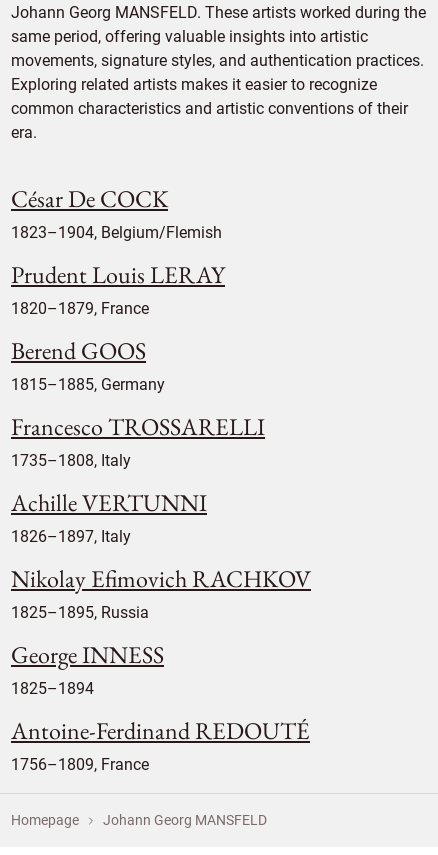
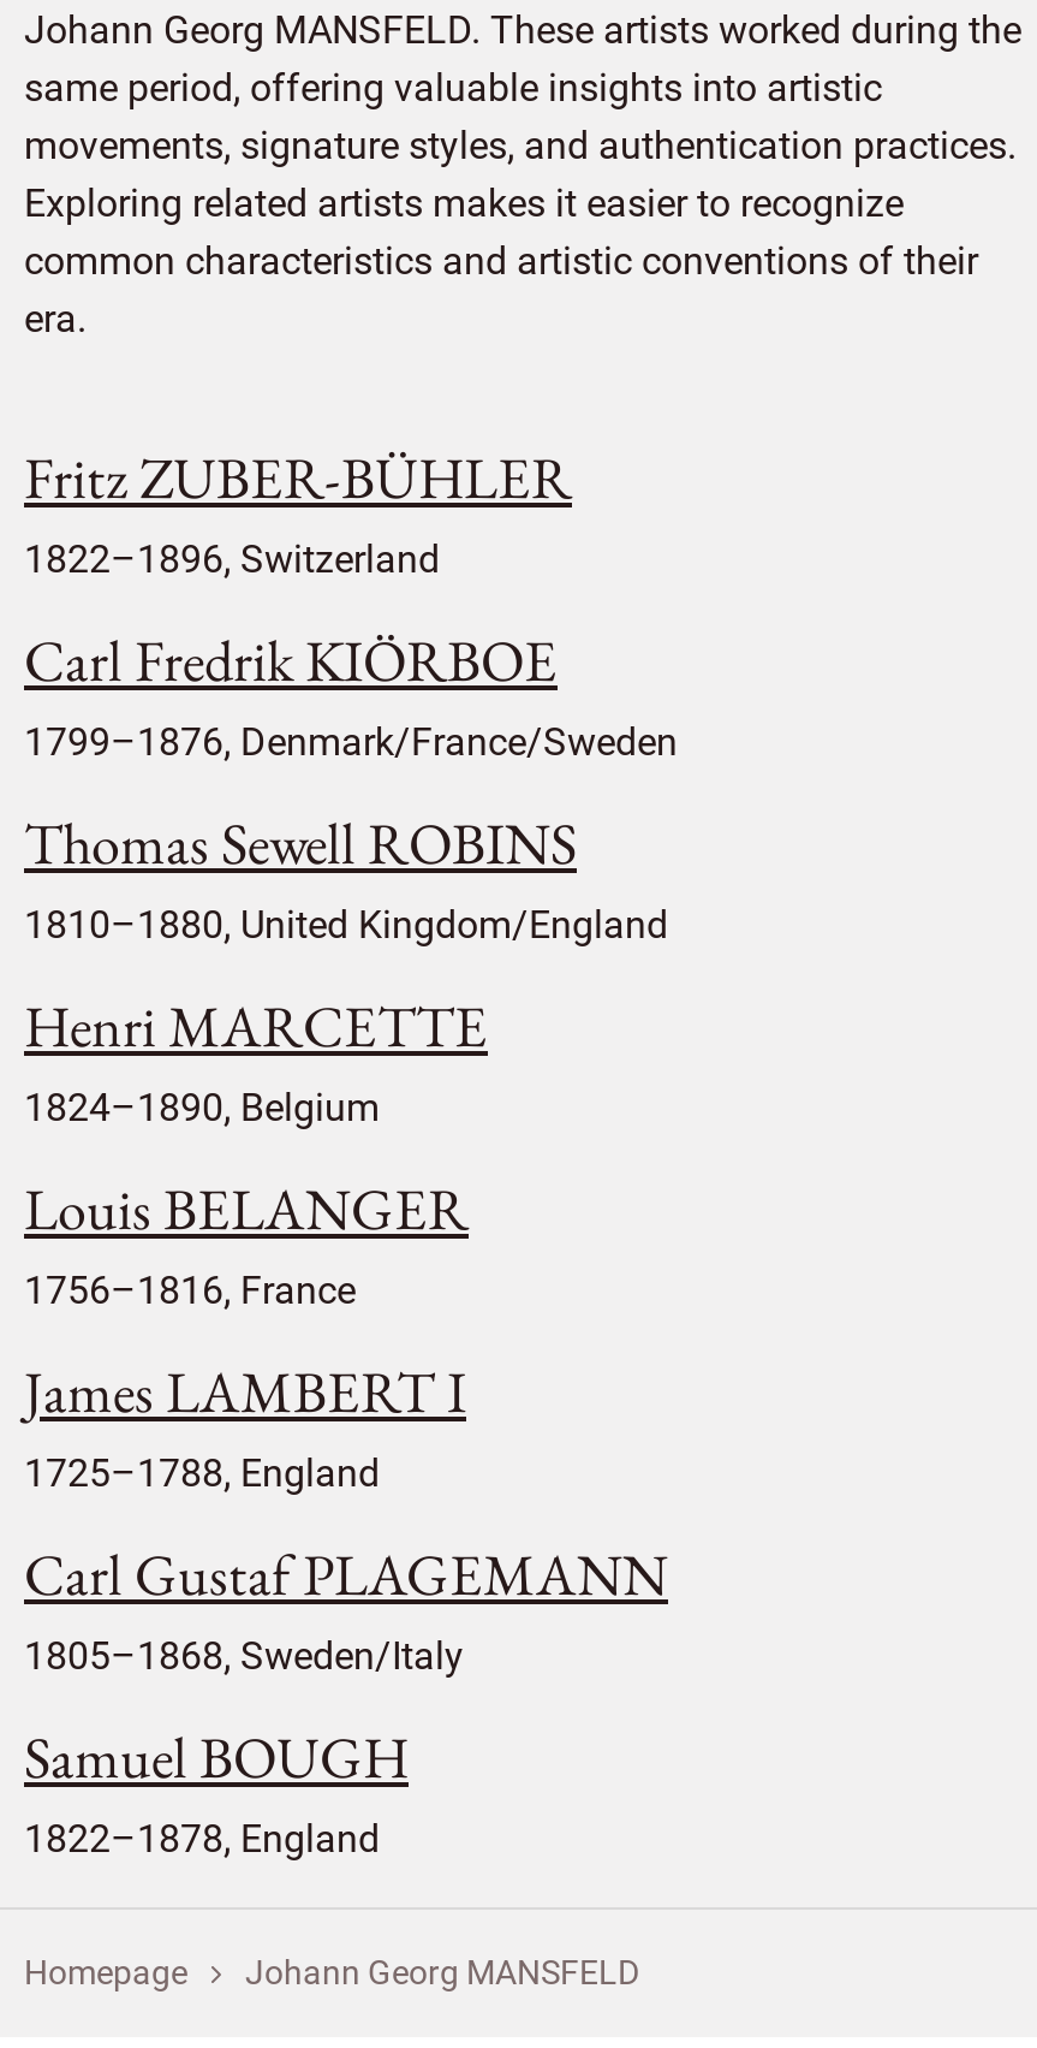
[11,183,222,242] César De COCK | 1823–1904, Belgium/Flemish -> [24,440,572,582] Fritz ZUBER-BÜHLER | 1822–1896, Switzerland
[11,259,225,318] Prudent Louis LERAY | 1820–1879, France -> [24,623,678,765] Carl Fredrik KIÖRBOE | 1799–1876, Denmark/France/Sweden
[11,335,165,394] Berend GOOS | 1815–1885, Germany -> [24,805,668,947] Thomas Sewell ROBINS | 1810–1880, United Kingdom/England
[11,411,265,470] Francesco TROSSARELLI | 1735–1808, Italy -> [24,988,488,1130] Henri MARCETTE | 1824–1890, Belgium
[11,487,207,546] Achille VERTUNNI | 1826–1897, Italy -> [24,1171,469,1313] Louis BELANGER | 1756–1816, France
[11,563,311,622] Nikolay Efimovich RACHKOV | 1825–1895, Russia -> [24,1354,466,1496] James LAMBERT I | 1725–1788, England
[11,639,164,698] George INNESS | 1825–1894 -> [24,1537,668,1679] Carl Gustaf PLAGEMANN | 1805–1868, Sweden/Italy
[11,715,310,774] Antoine-Ferdinand REDOUTÉ | 1756–1809, France -> [24,1719,409,1861] Samuel BOUGH | 1822–1878, England

